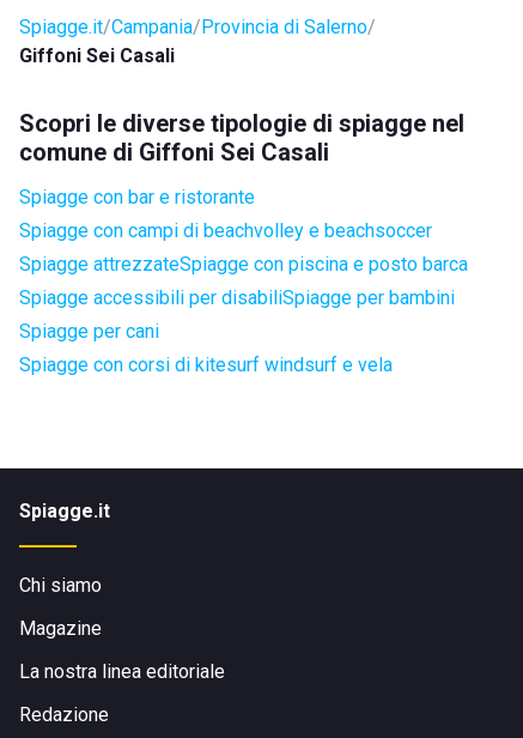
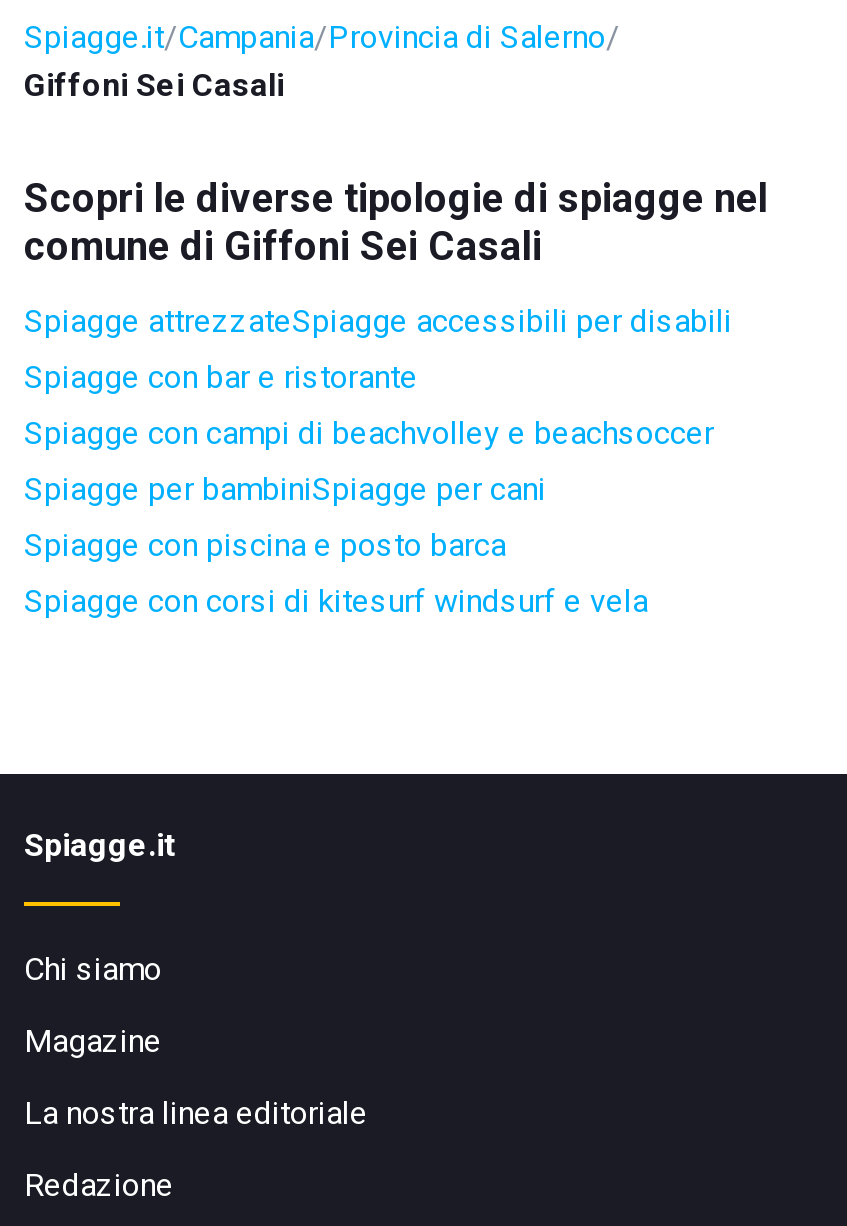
none -> [24,302,732,340] Spiagge attrezzateSpiagge accessibili per disabili
moved [19,186,432,242] -> [24,358,714,452]: Spiagge con bar e ristorante | Spiagge con campi di beachvolley e beachsoccer
[19,253,468,343] Spiagge attrezzateSpiagge con piscina e posto barca | Spiagge accessibili per disabiliSpiagge per bambini | Spiagge per cani -> [24,470,546,564] Spiagge per bambiniSpiagge per cani | Spiagge con piscina e posto barca

